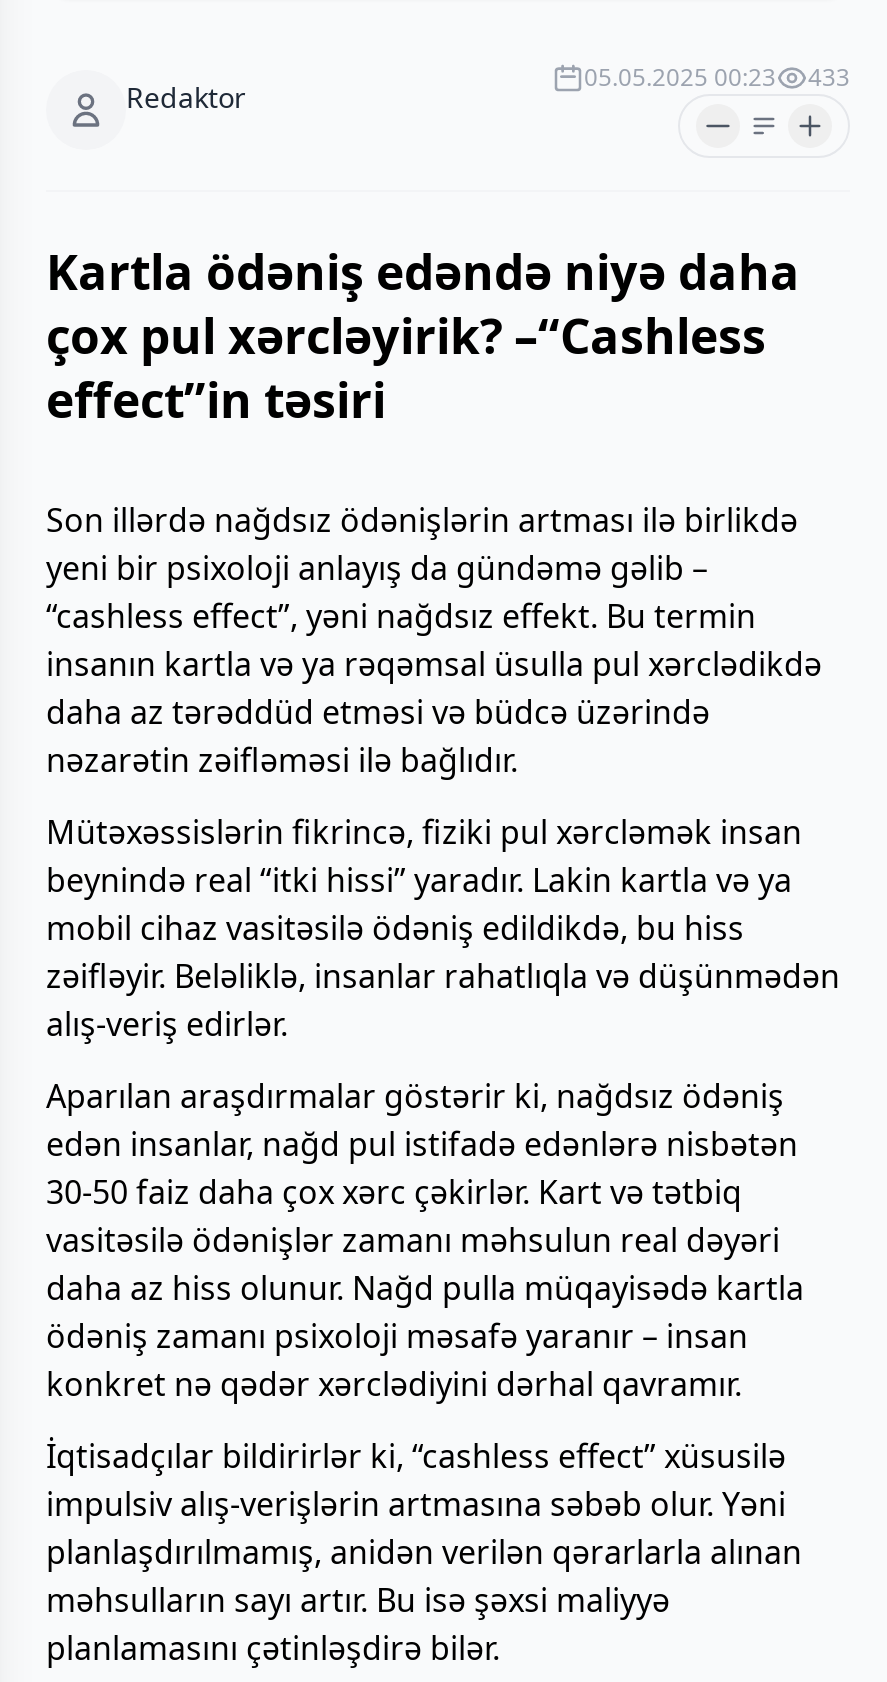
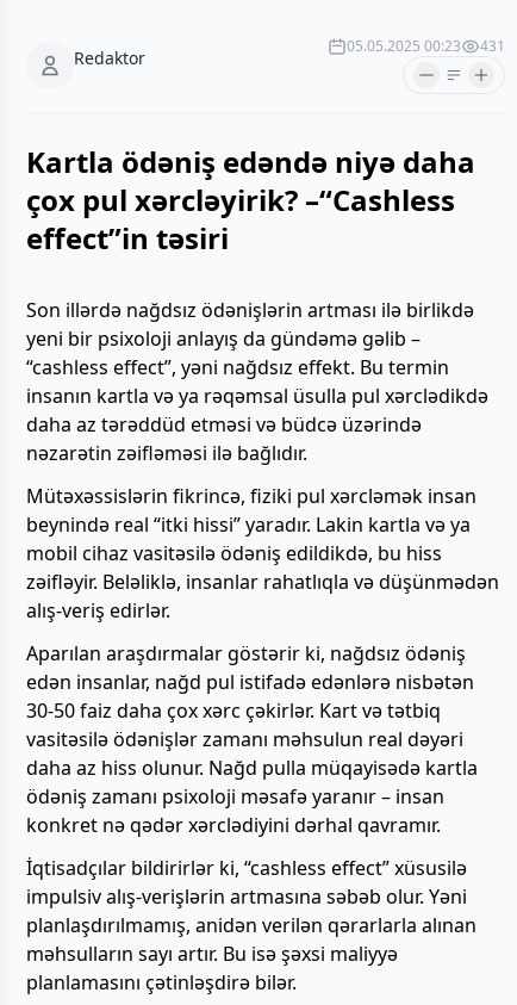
[584,61,850,95] 05.05.2025 00:23 433 -> [347,36,505,57] 05.05.2025 00:23 431

